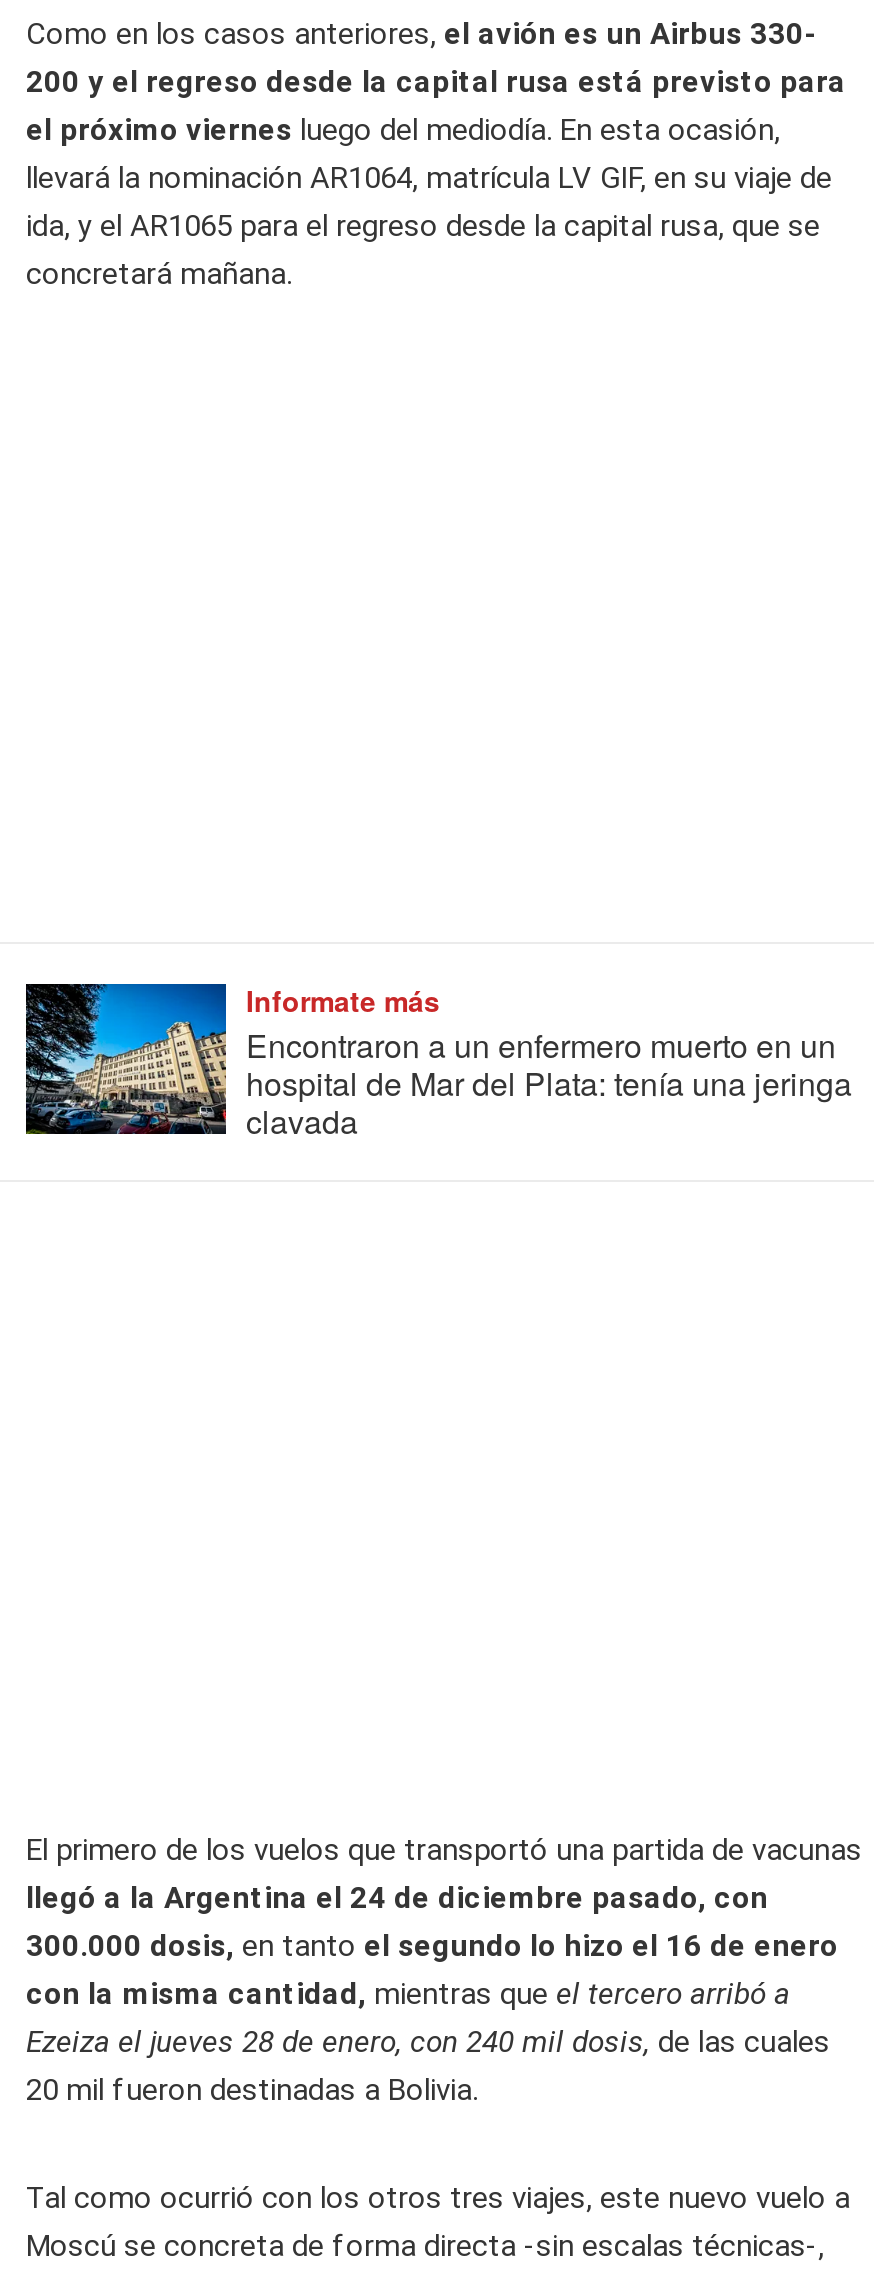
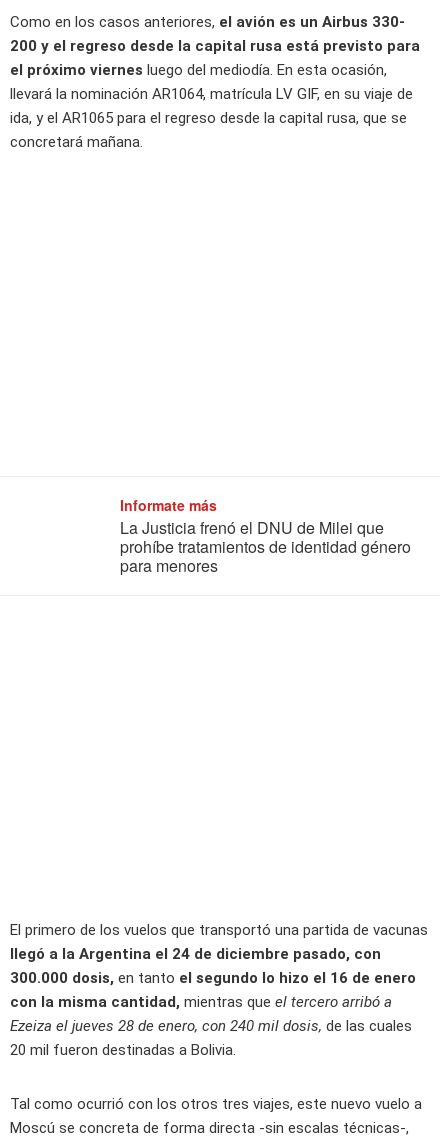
[24,982,228,1136] [image] -> none
[246,1022,852,1144] Encontraron a un enfermero muerto en un | hospital de Mar del Plata: tenía una jeringa | clavada -> [120,516,411,577] La Justicia frenó el DNU de Milei que | prohíbe tratamientos de identidad género | para menores

